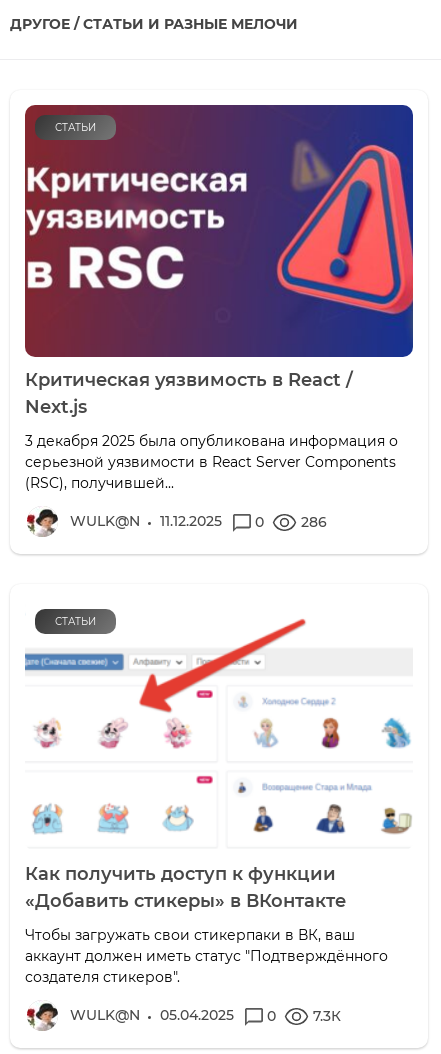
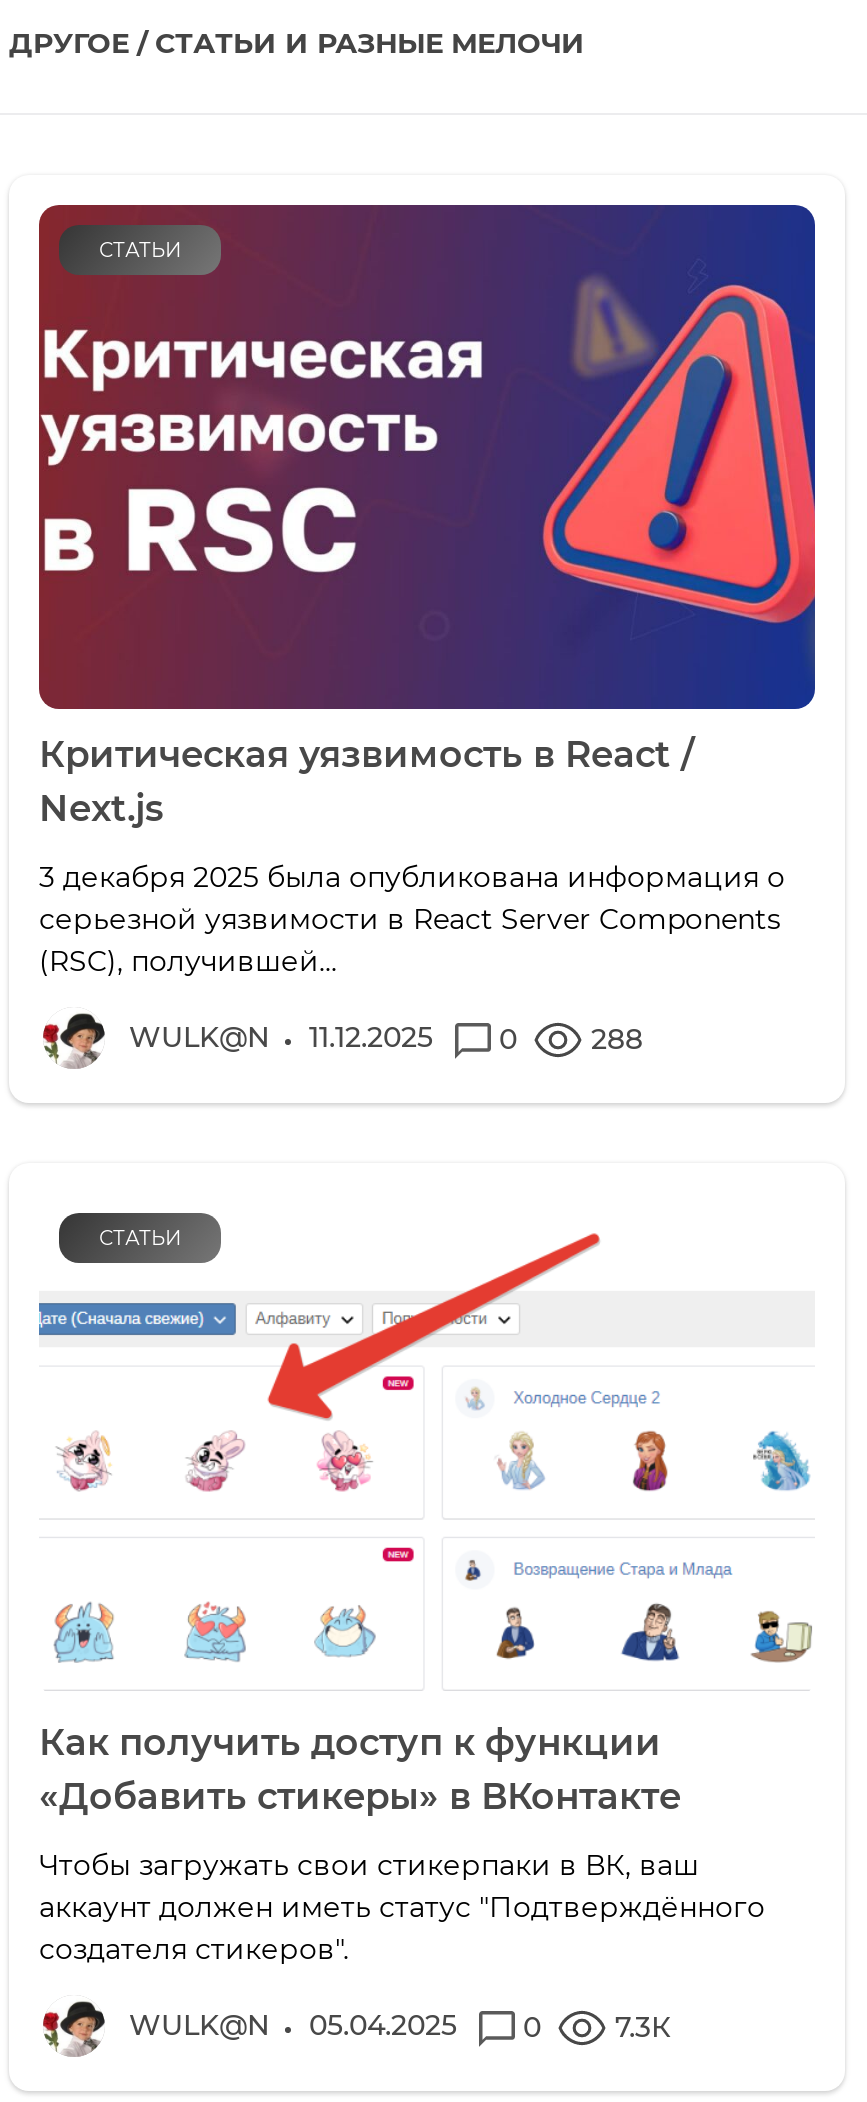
[301,513,327,531] 286 -> [591,1021,643,1057] 288

